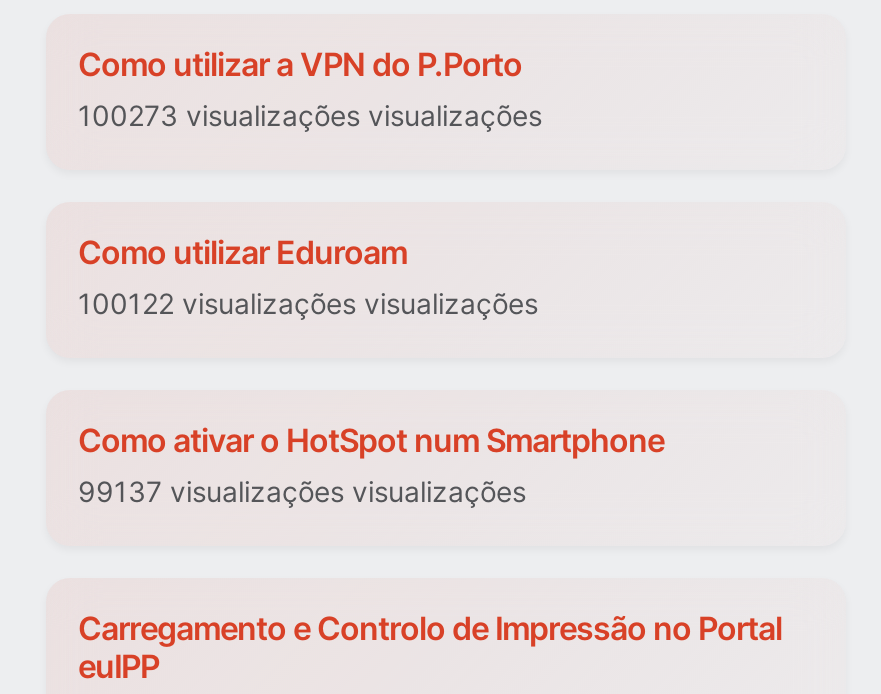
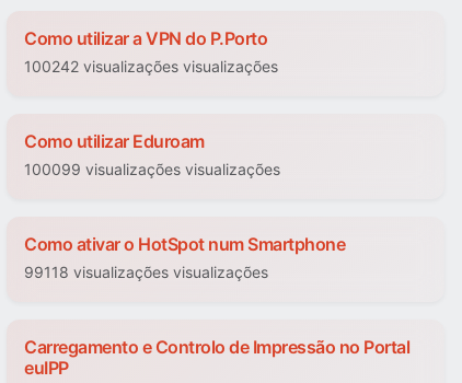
[78,99,542,133] 100273 visualizações visualizações -> [24,57,278,76] 100242 visualizações visualizações
[78,287,538,321] 100122 visualizações visualizações -> [24,160,280,179] 100099 visualizações visualizações
[78,475,526,509] 99137 visualizações visualizações -> [24,263,268,282] 99118 visualizações visualizações

